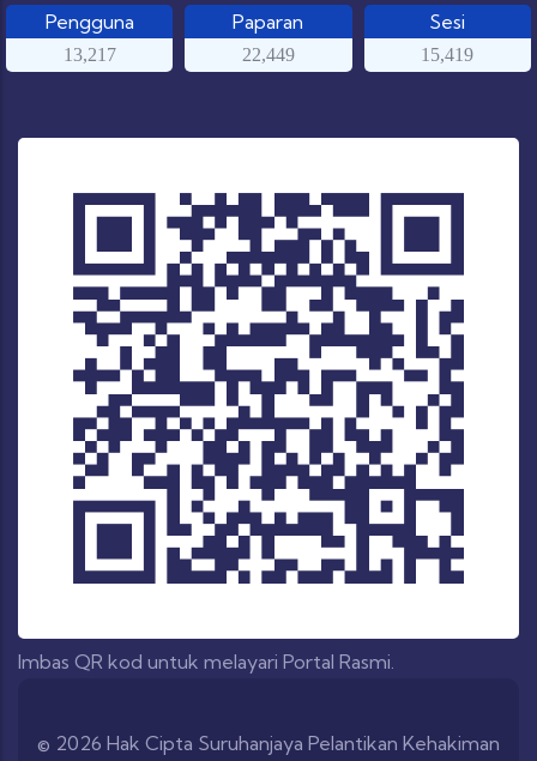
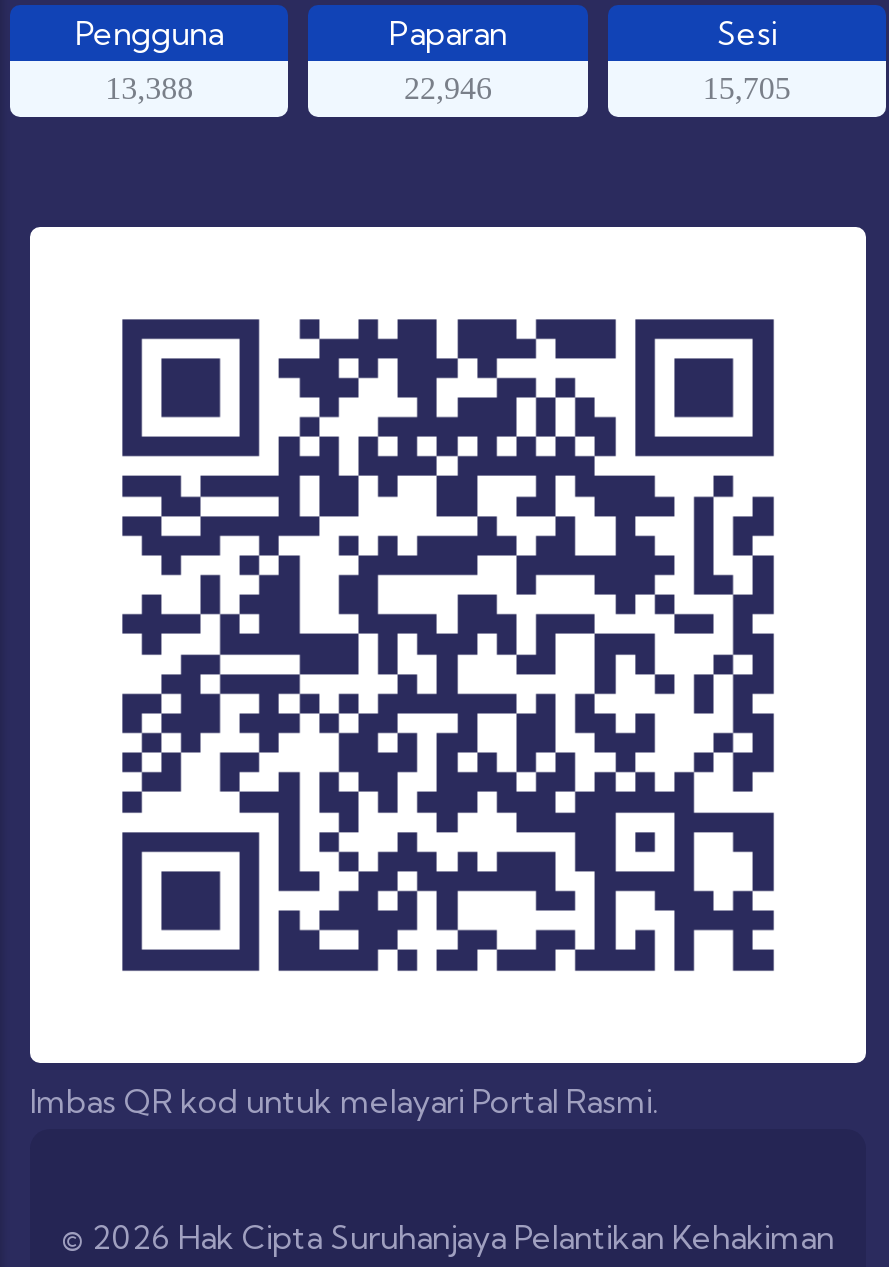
[63,45,116,65] 13,217 -> [105,71,193,105] 13,388
[242,45,295,65] 22,449 -> [404,71,492,105] 22,946
[421,45,474,65] 15,419 -> [703,71,791,105] 15,705

